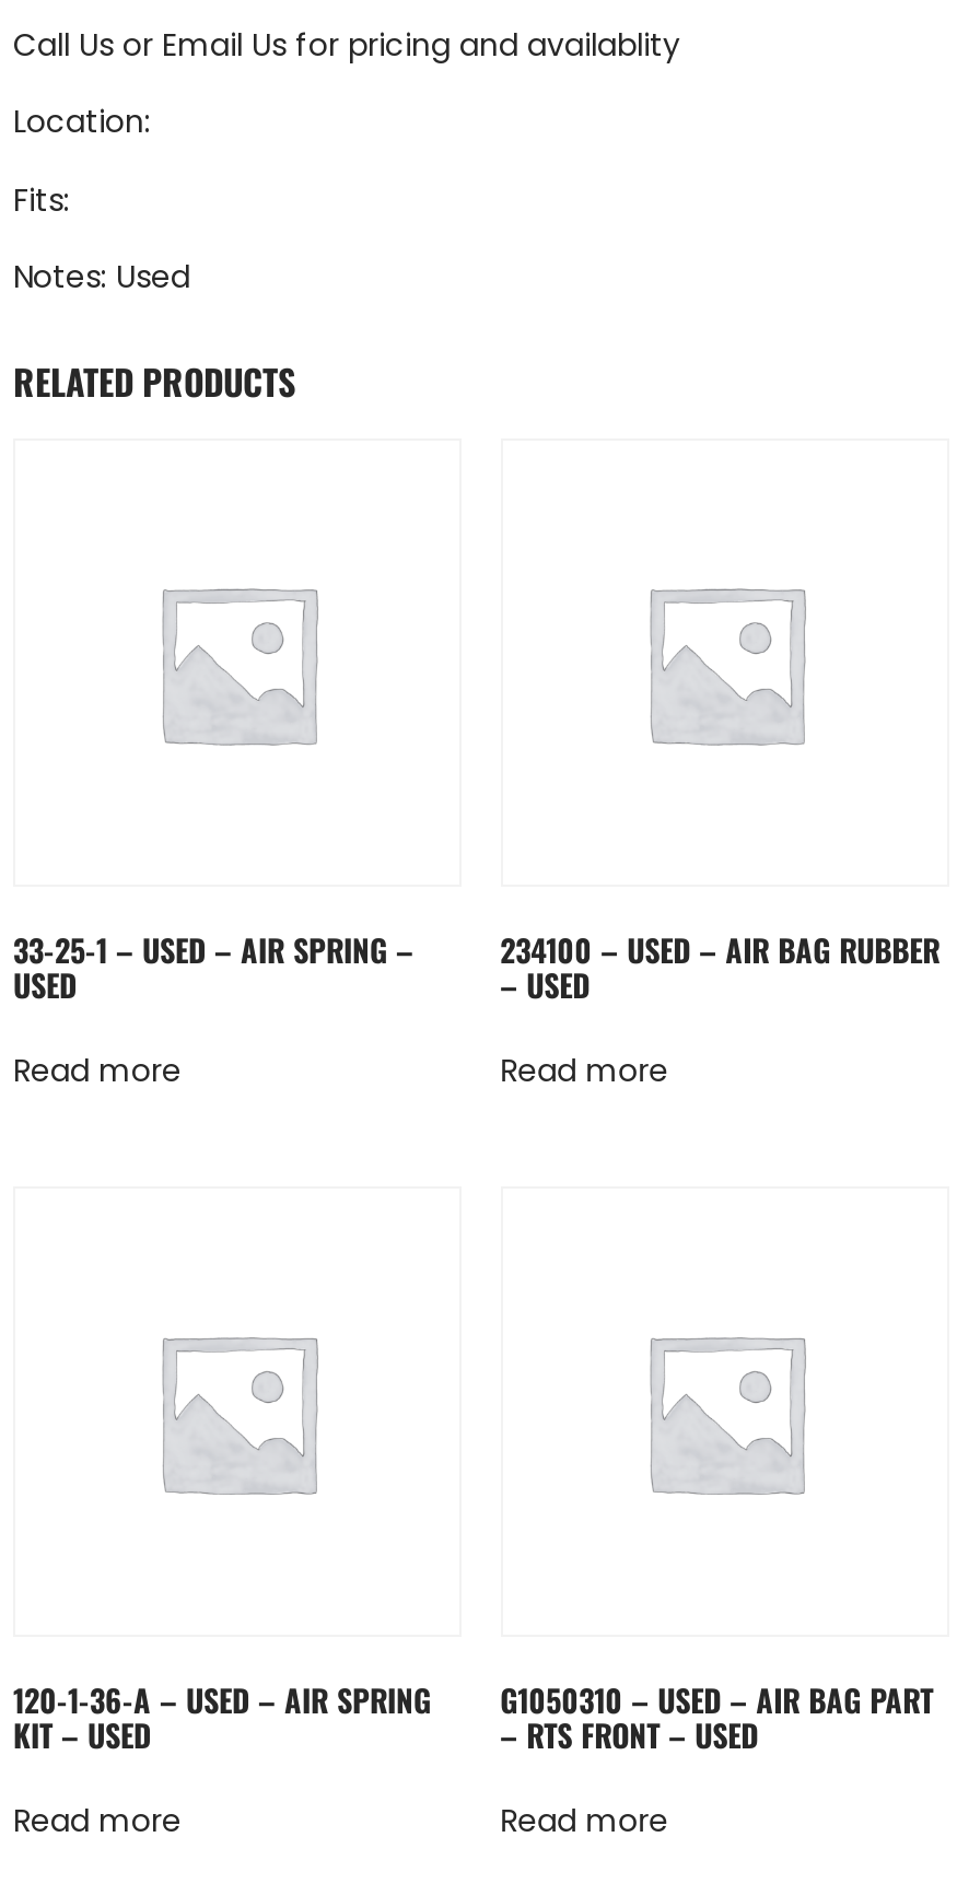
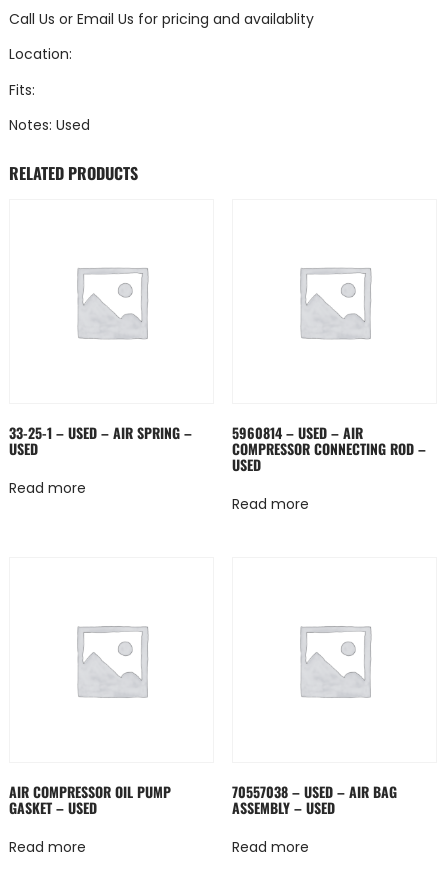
[500,927,940,1008] 234100 – USED – AIR BAG RUBBER | – USED -> [232,422,426,475] 5960814 – USED – AIR | COMPRESSOR CONNECTING ROD – | USED
[13,1676,431,1757] 120-1-36-A – USED – AIR SPRING | KIT – USED -> [9,781,171,818] AIR COMPRESSOR OIL PUMP | GASKET – USED
[500,1676,933,1757] G1050310 – USED – AIR BAG PART | – RTS FRONT – USED -> [232,781,397,818] 70557038 – USED – AIR BAG | ASSEMBLY – USED

